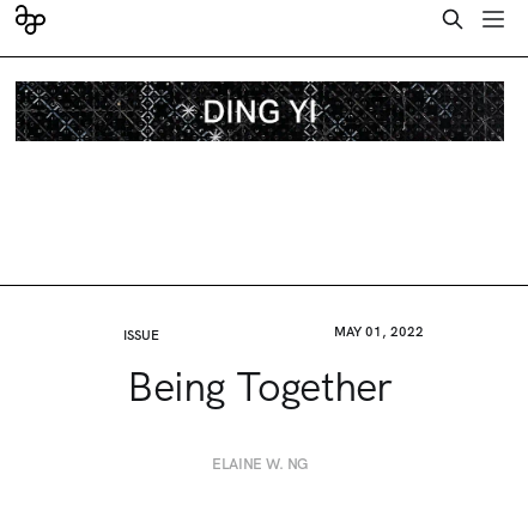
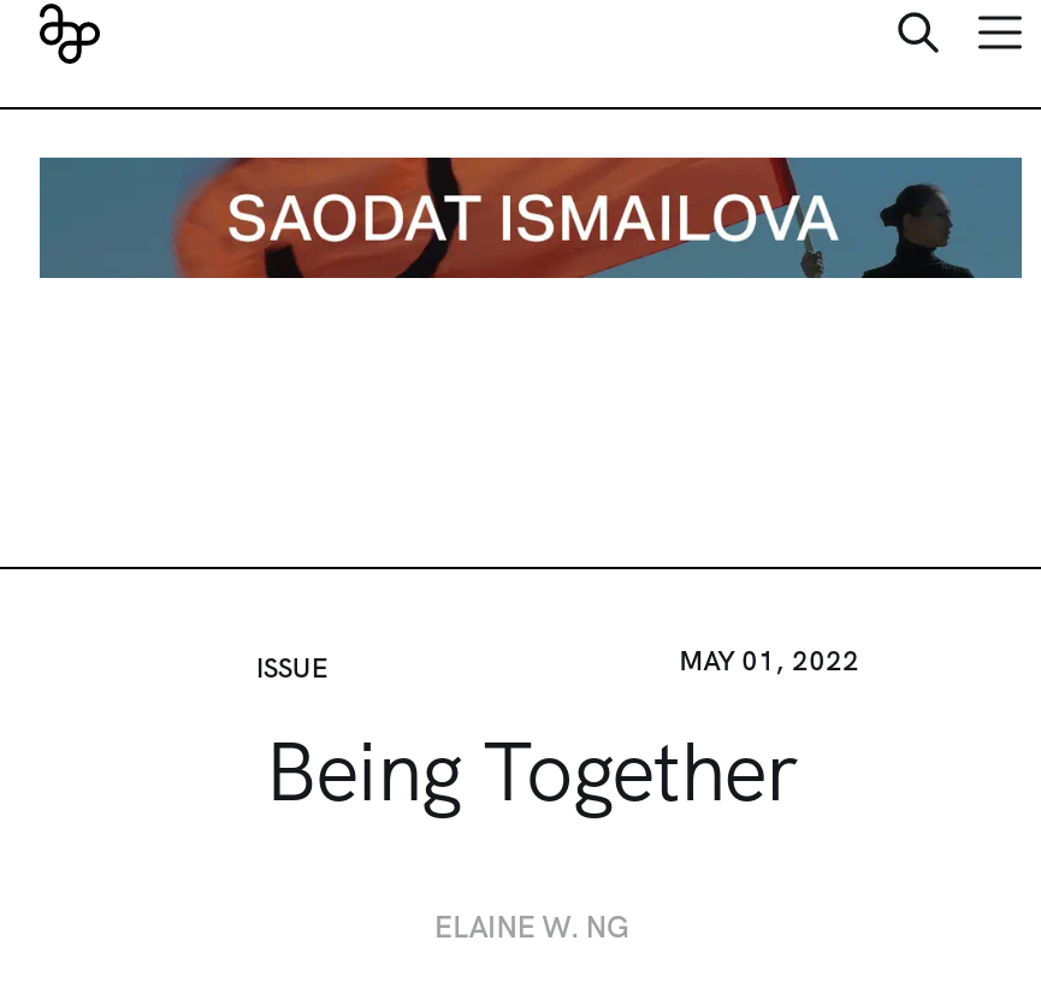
[14,80,505,142] [image] -> [37,155,1024,280] [image]

